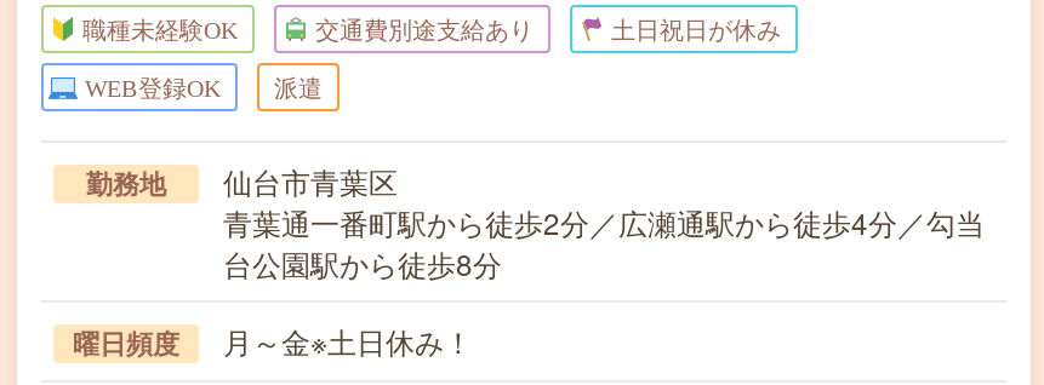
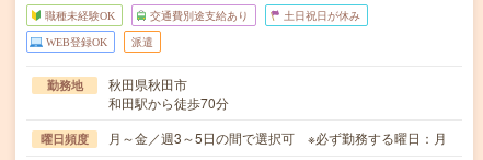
[223,160,985,283] 仙台市青葉区 | 青葉通一番町駅から徒歩2分／広瀬通駅から徒歩4分／勾当 | 台公園駅から徒歩8分 -> [108,75,229,112] 秋田県秋田市 | 和田駅から徒歩70分
[223,320,473,361] 月～金※土日休み！ -> [108,128,447,147] 月～金／週3～5日の間で選択可 ※必ず勤務する曜日：月

